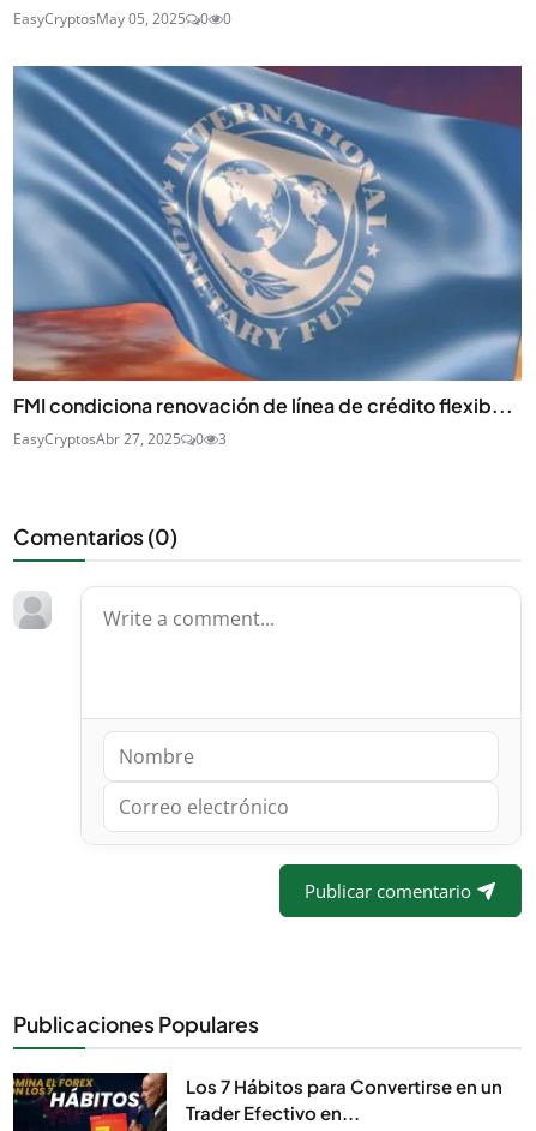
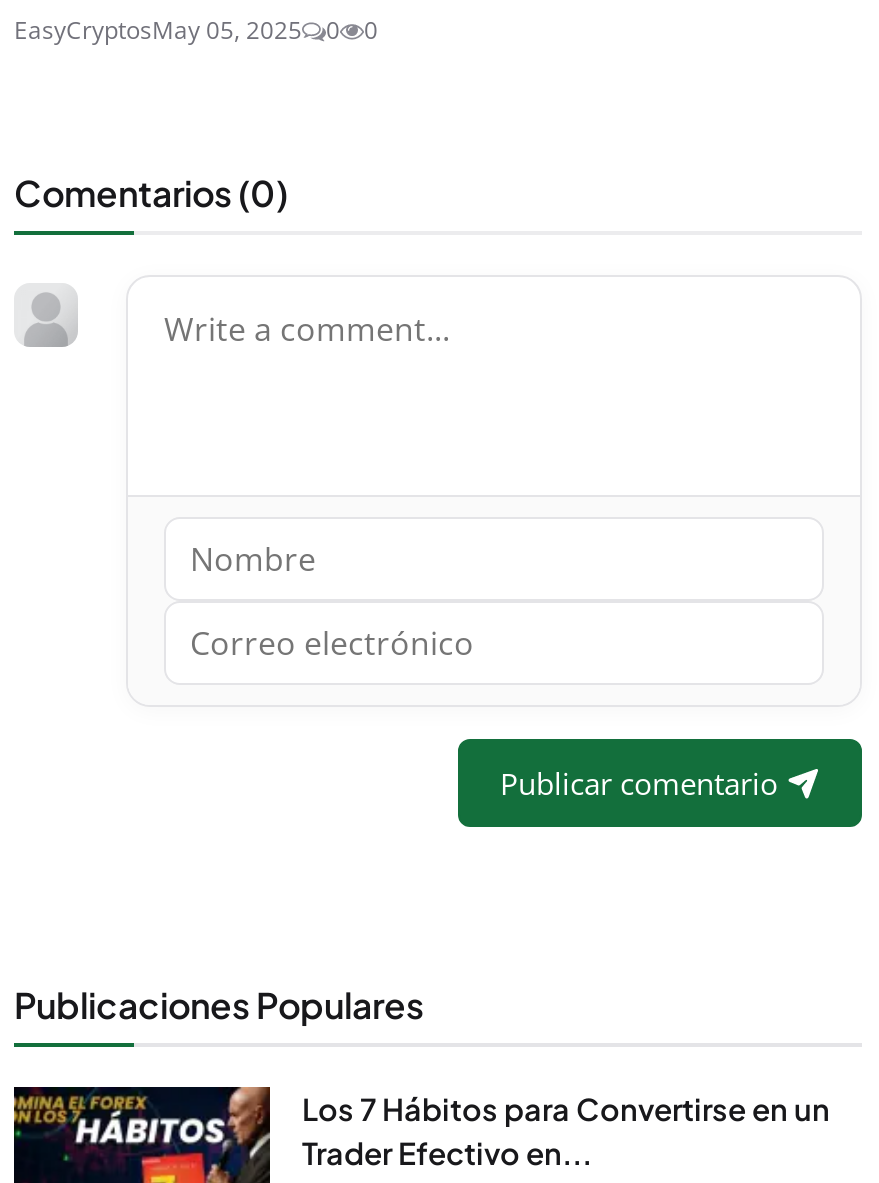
[12,65,523,449] [image] | FMI condiciona renovación de línea de crédito flexib... | EasyCryptosAbr 27, 2025 | 0 | 3 -> none

